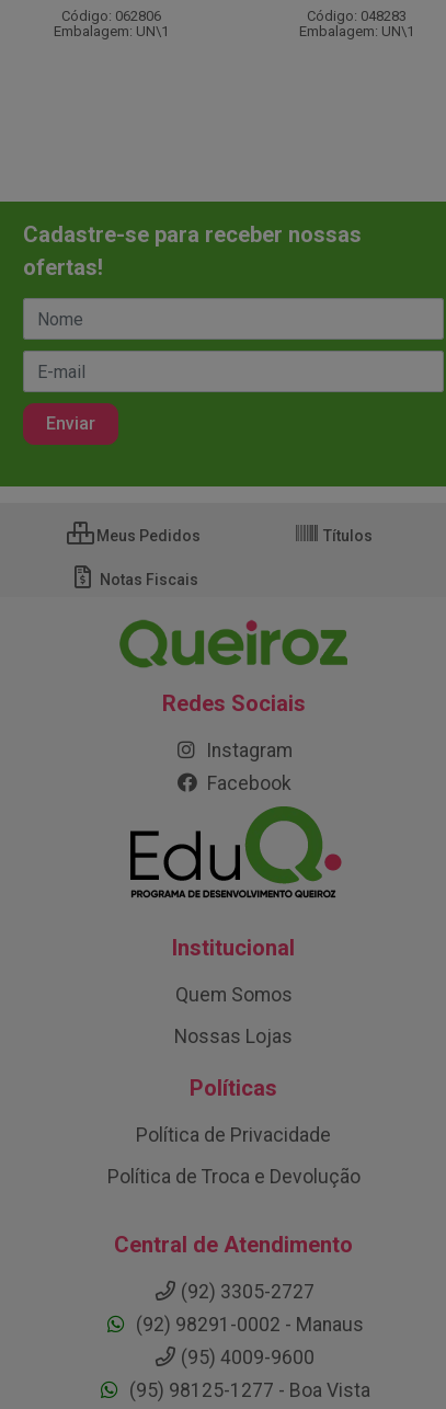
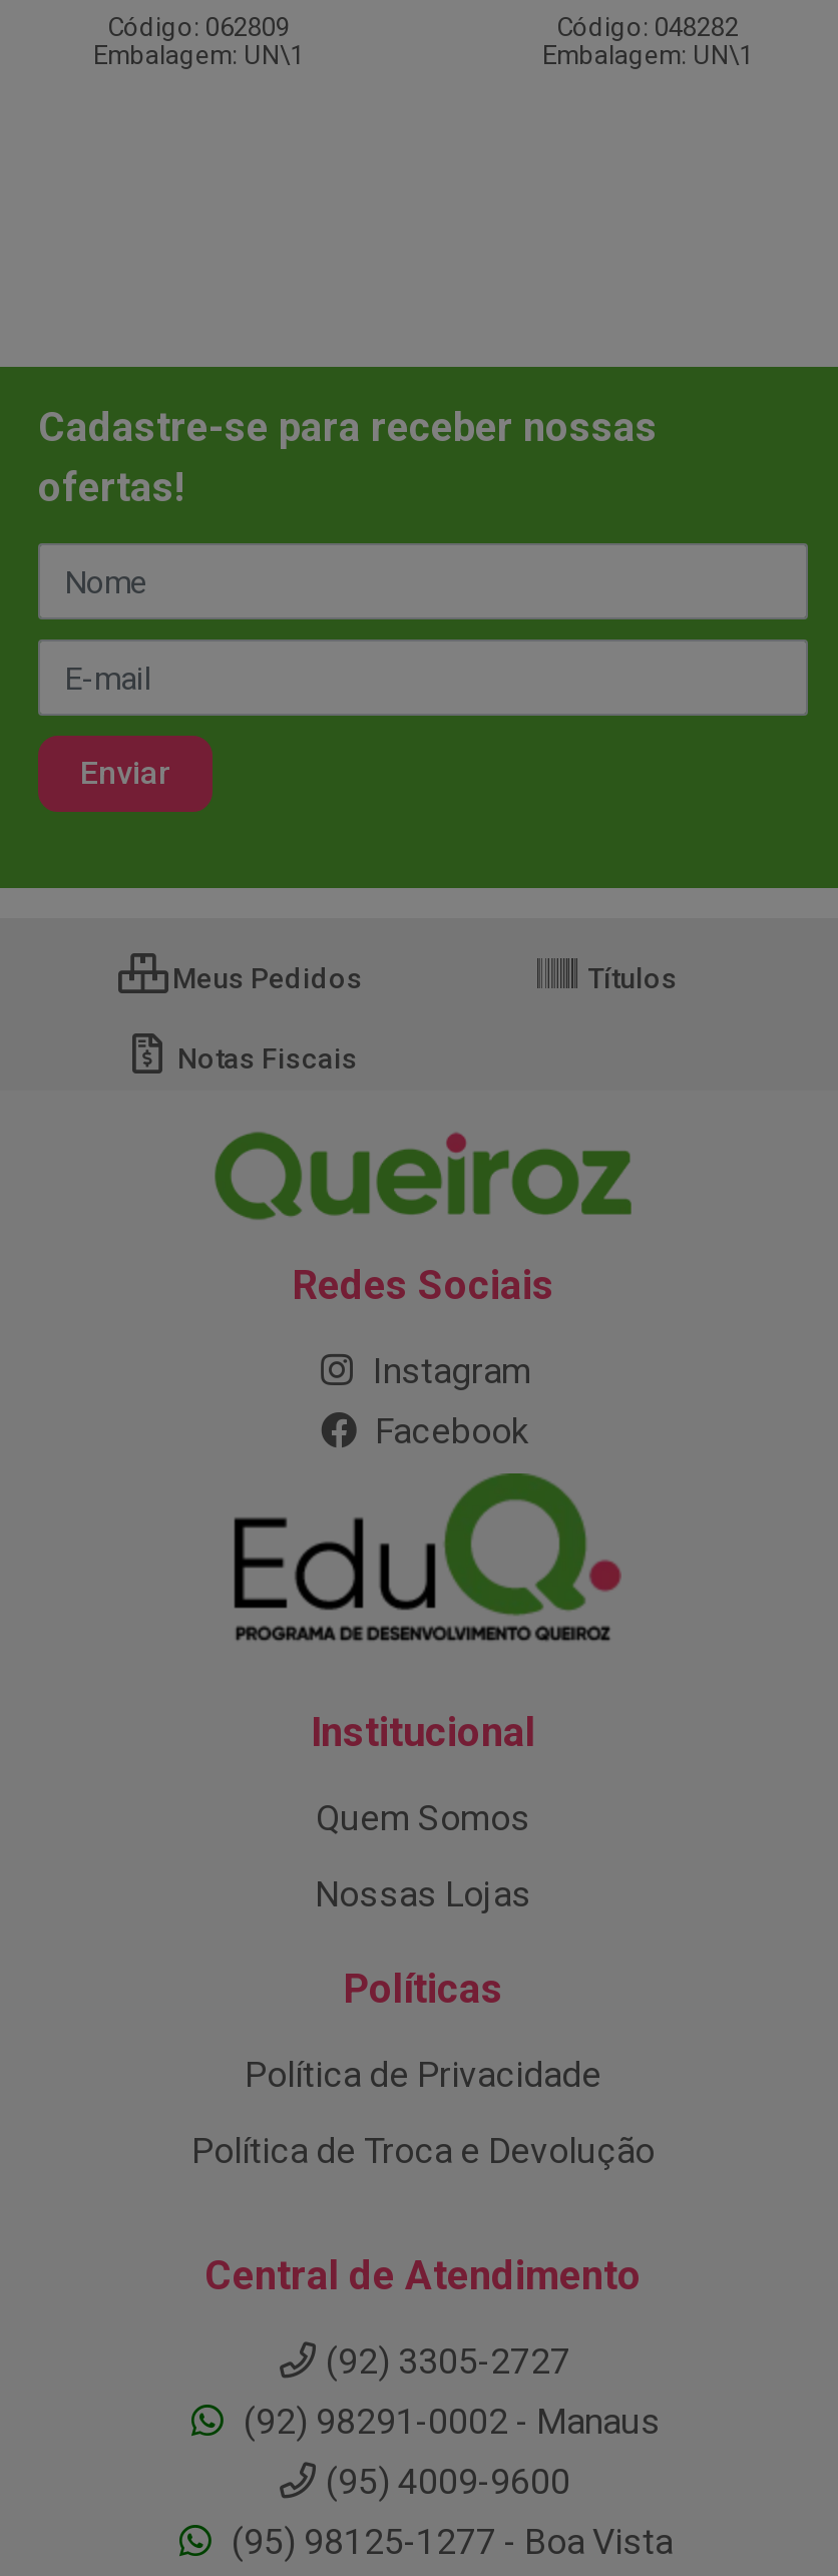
[61,8,161,24] Código: 062806 -> [107,12,290,42] Código: 062809
[306,8,406,24] Código: 048283 -> [556,12,739,42] Código: 048282

